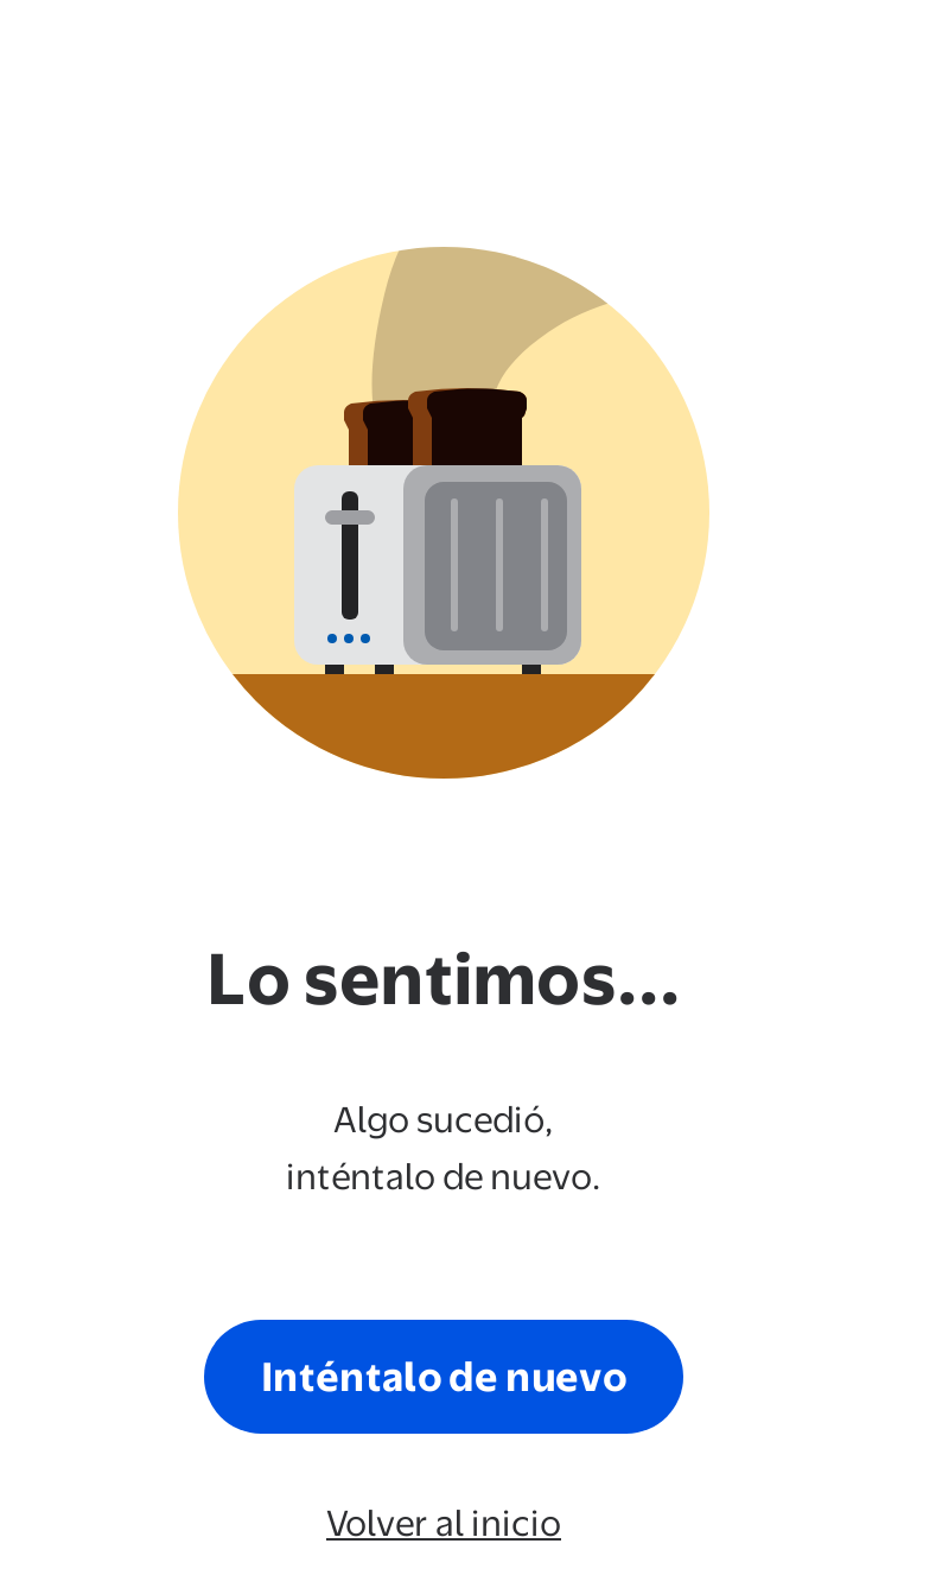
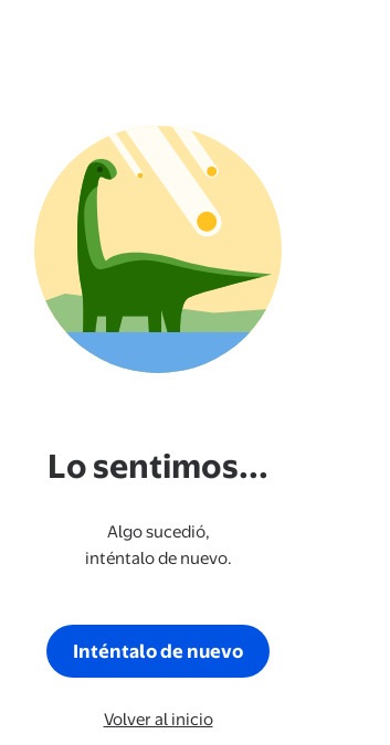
[204,247,679,781] [image] -> [45,127,271,374] [image]

